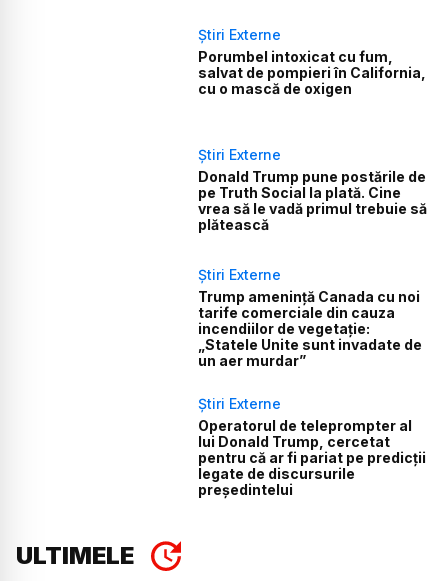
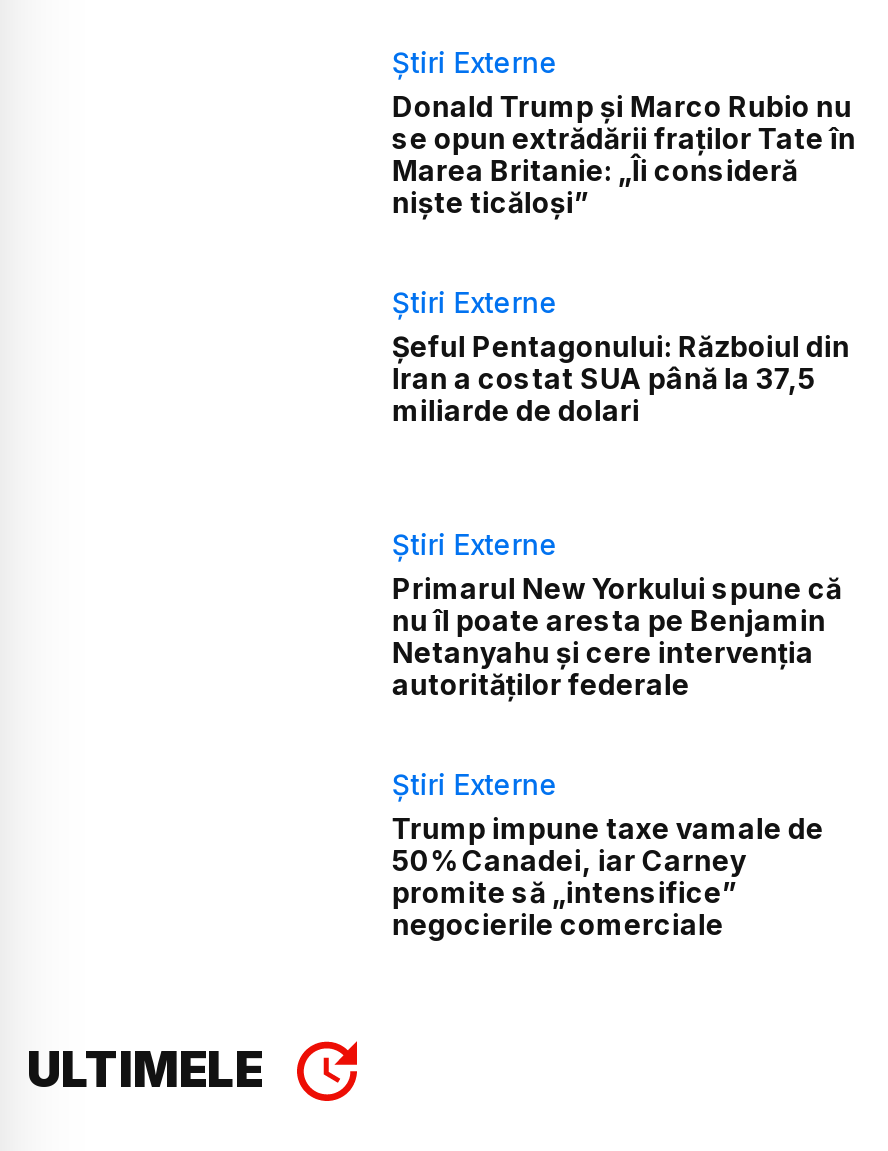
[198,48,426,97] Porumbel intoxicat cu fum, | salvat de pompieri în California, | cu o mască de oxigen -> [392,89,856,219] Donald Trump și Marco Rubio nu | se opun extrădării fraților Tate în | Marea Britanie: „Îi consideră | niște ticăloși”
[198,168,427,233] Donald Trump pune postările de | pe Truth Social la plată. Cine | vrea să le vadă primul trebuie să | plătească -> [392,330,850,428] Șeful Pentagonului: Războiul din | Iran a costat SUA până la 37,5 | miliarde de dolari
[198,288,422,369] Trump amenință Canada cu noi | tarife comerciale din cauza | incendiilor de vegetație: | „Statele Unite sunt invadate de | un aer murdar” -> [392,571,842,701] Primarul New Yorkului spune că | nu îl poate aresta pe Benjamin | Netanyahu și cere intervenția | autorităților federale
[198,417,426,498] Operatorul de teleprompter al | lui Donald Trump, cercetat | pentru că ar fi pariat pe predicții | legate de discursurile | președintelui -> [392,811,824,941] Trump impune taxe vamale de | 50% Canadei, iar Carney | promite să „intensifice” | negocierile comerciale

